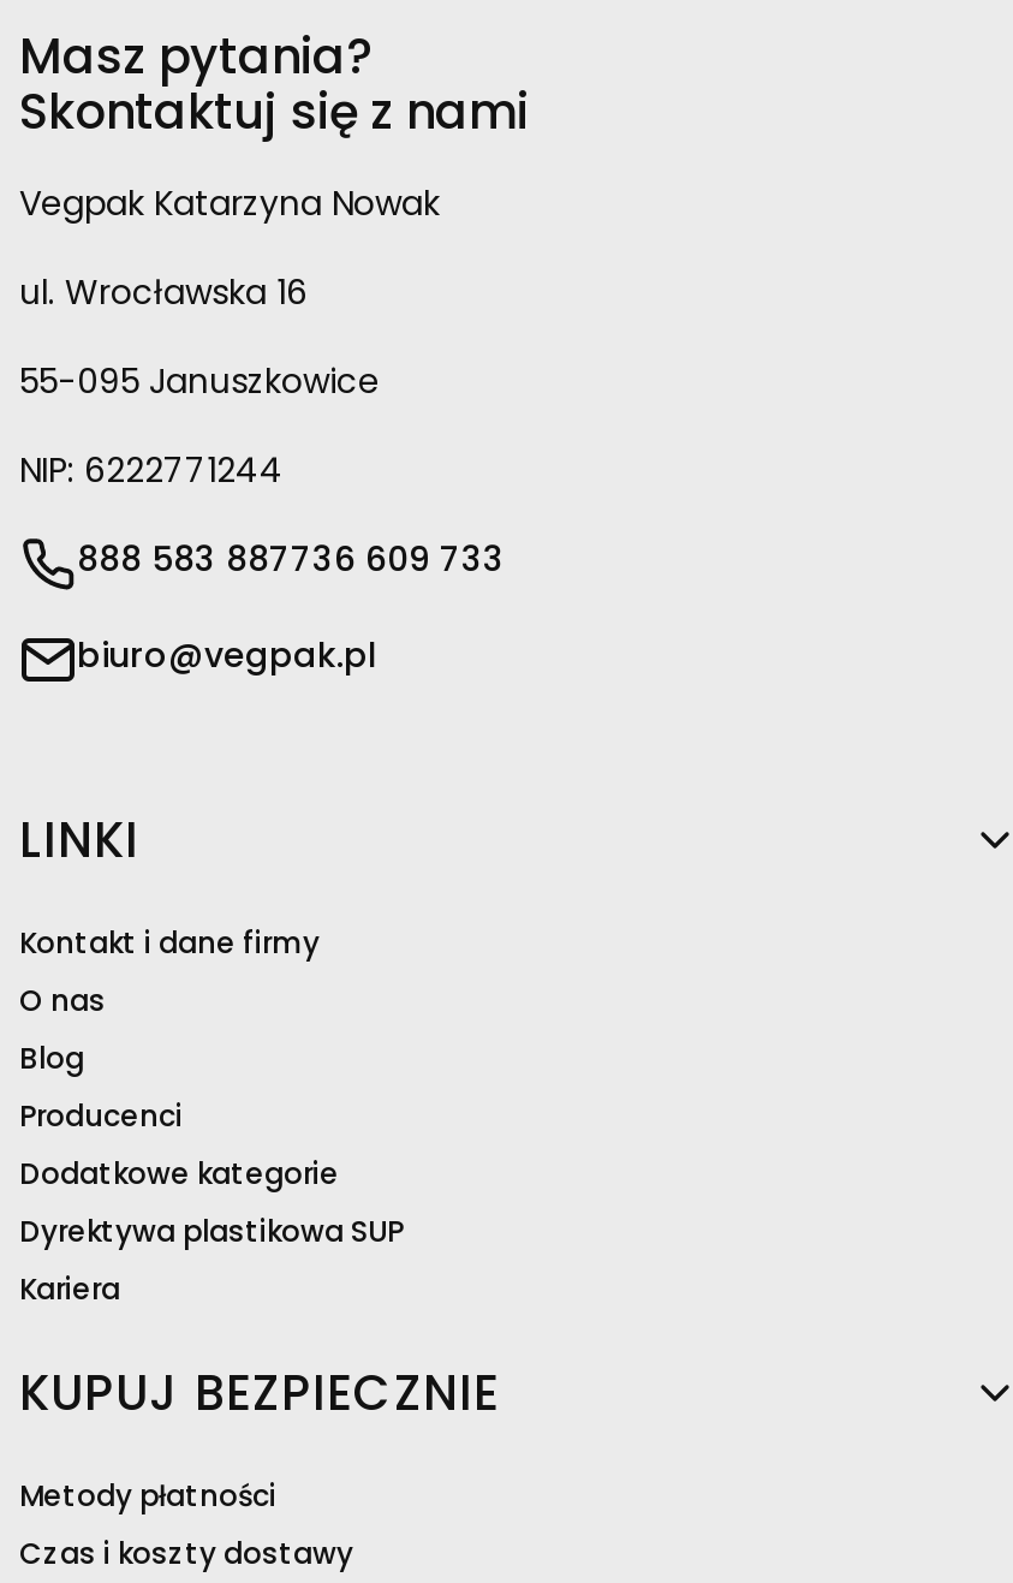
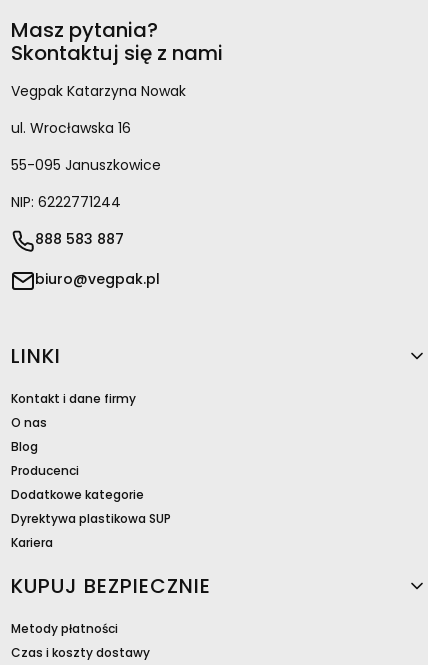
[77,534,505,582] 888 583 887736 609 733 -> [35,228,124,248] 888 583 887

